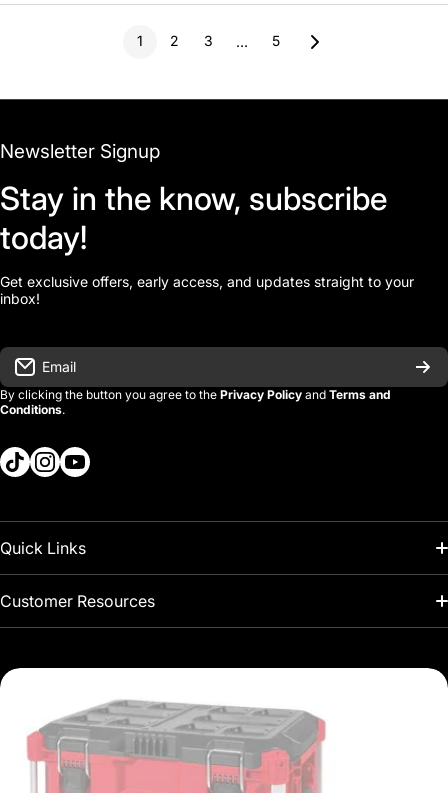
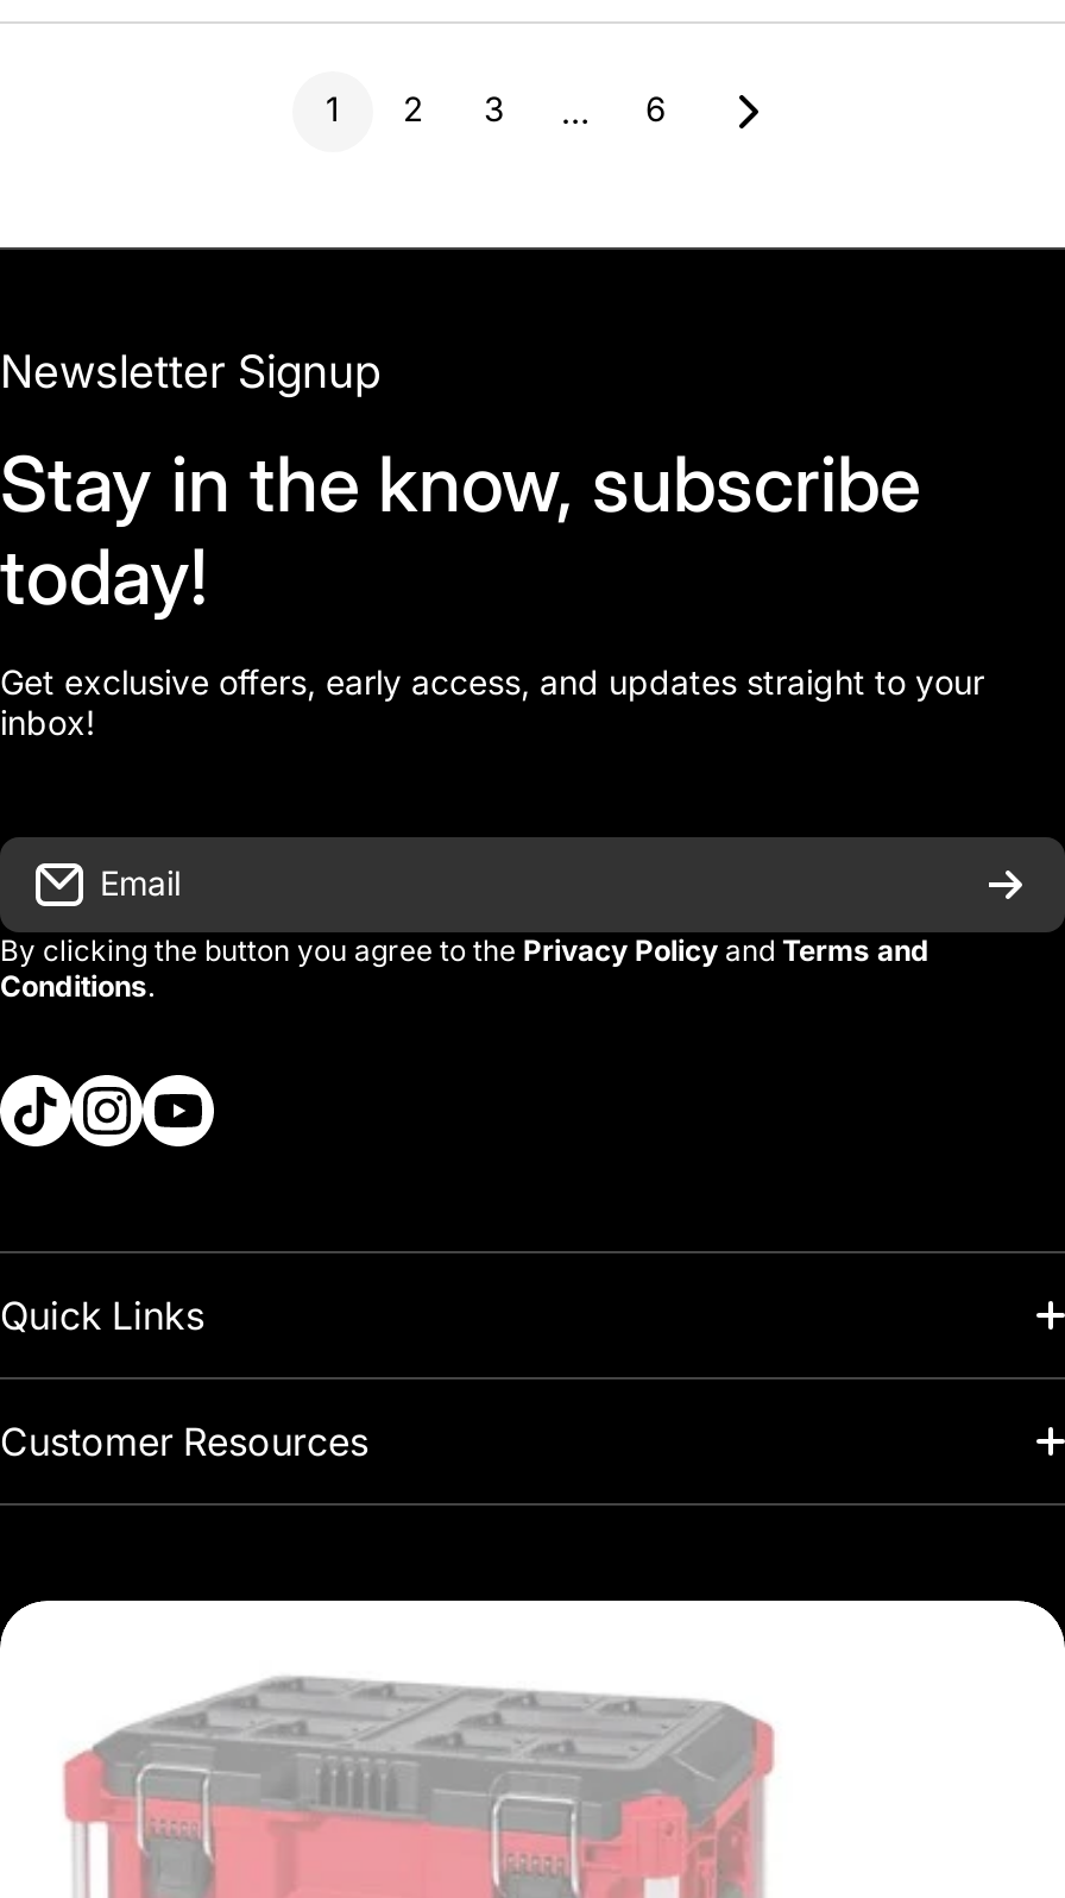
[272,32,280,49] 5 -> [645,89,667,129] 6

